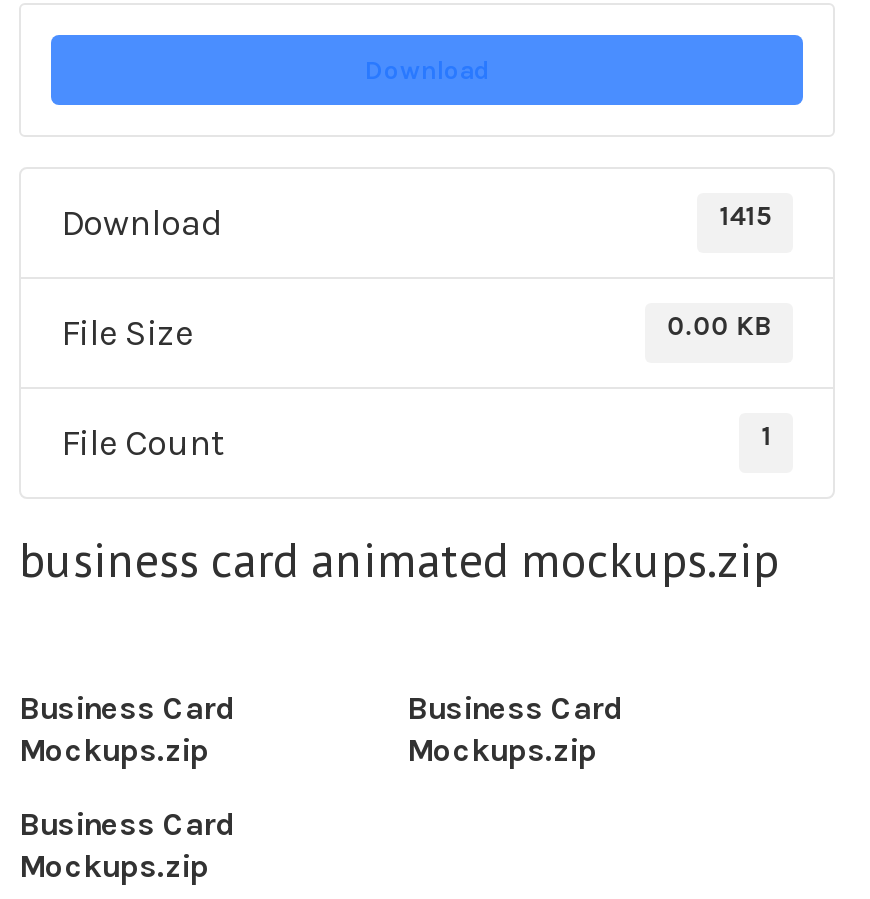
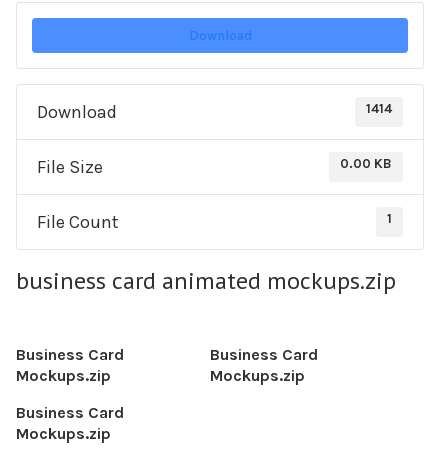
[719,202,771,232] 1415 -> [366,101,392,116] 1414

